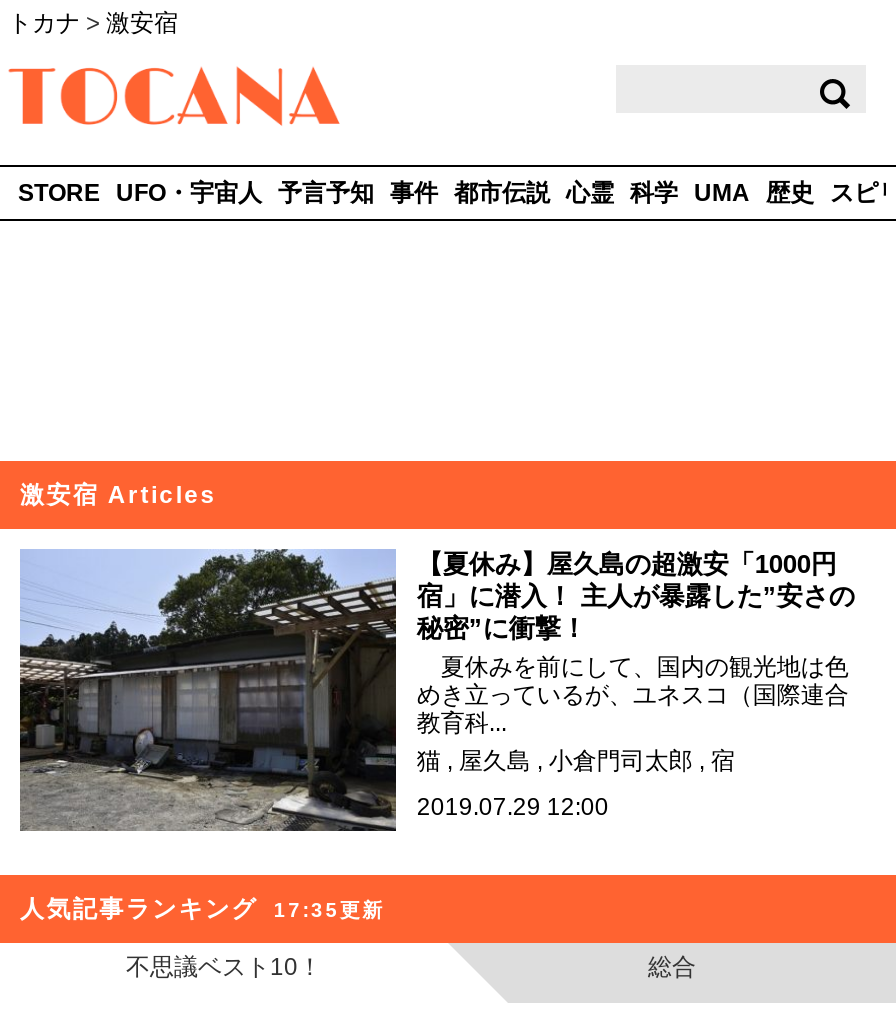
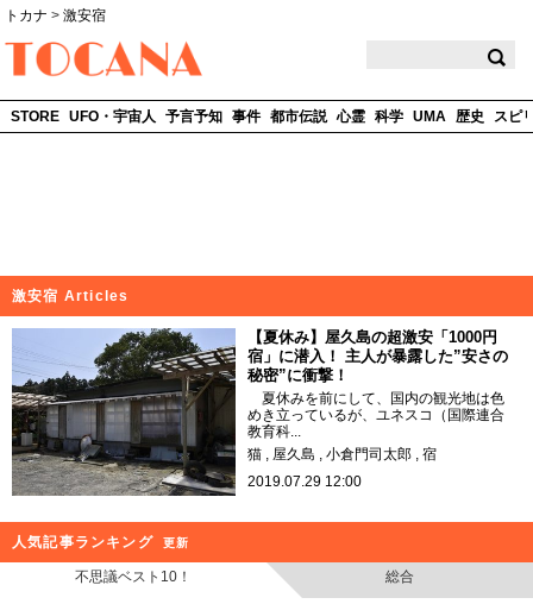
[274,900,385,922] 17:35更新 -> [163,537,190,550] 更新

